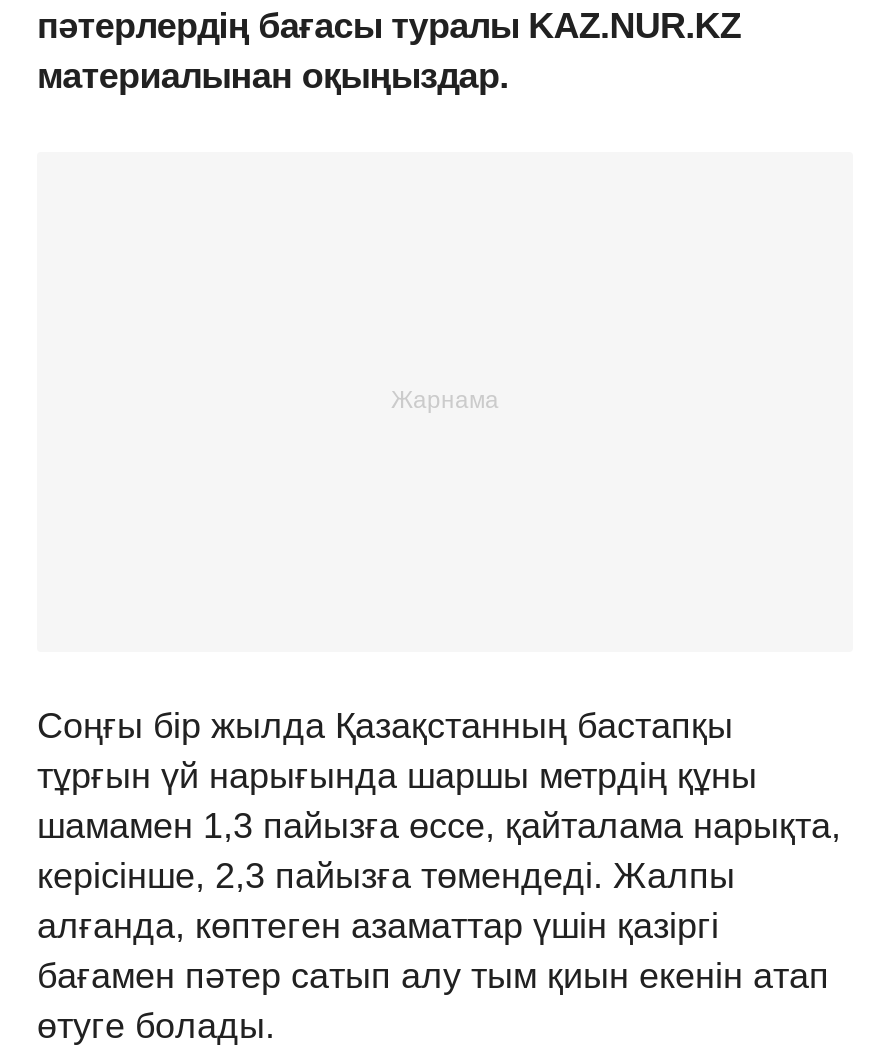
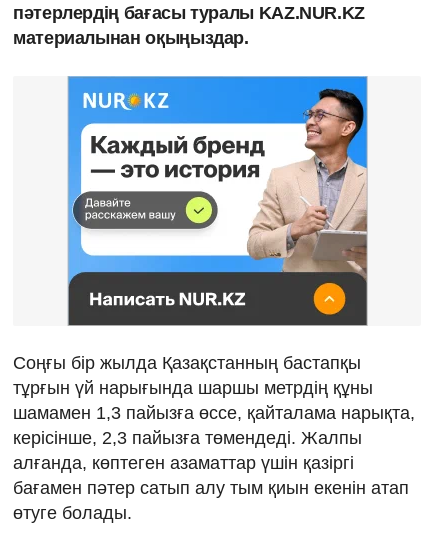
none -> [67,75,368,326] [image]

